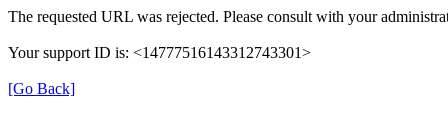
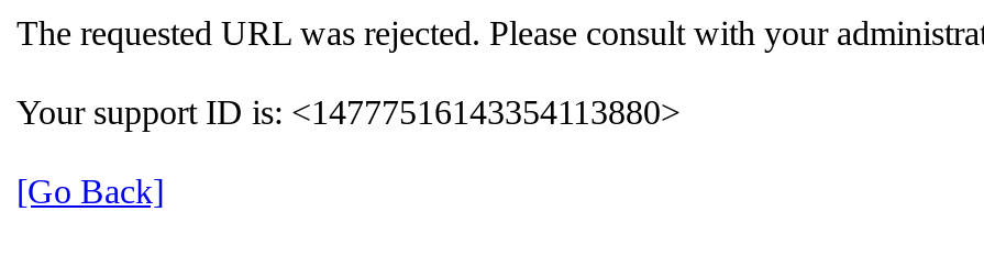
[8,44,311,61] Your support ID is: <14777516143312743301> -> [16,93,681,131] Your support ID is: <14777516143354113880>

